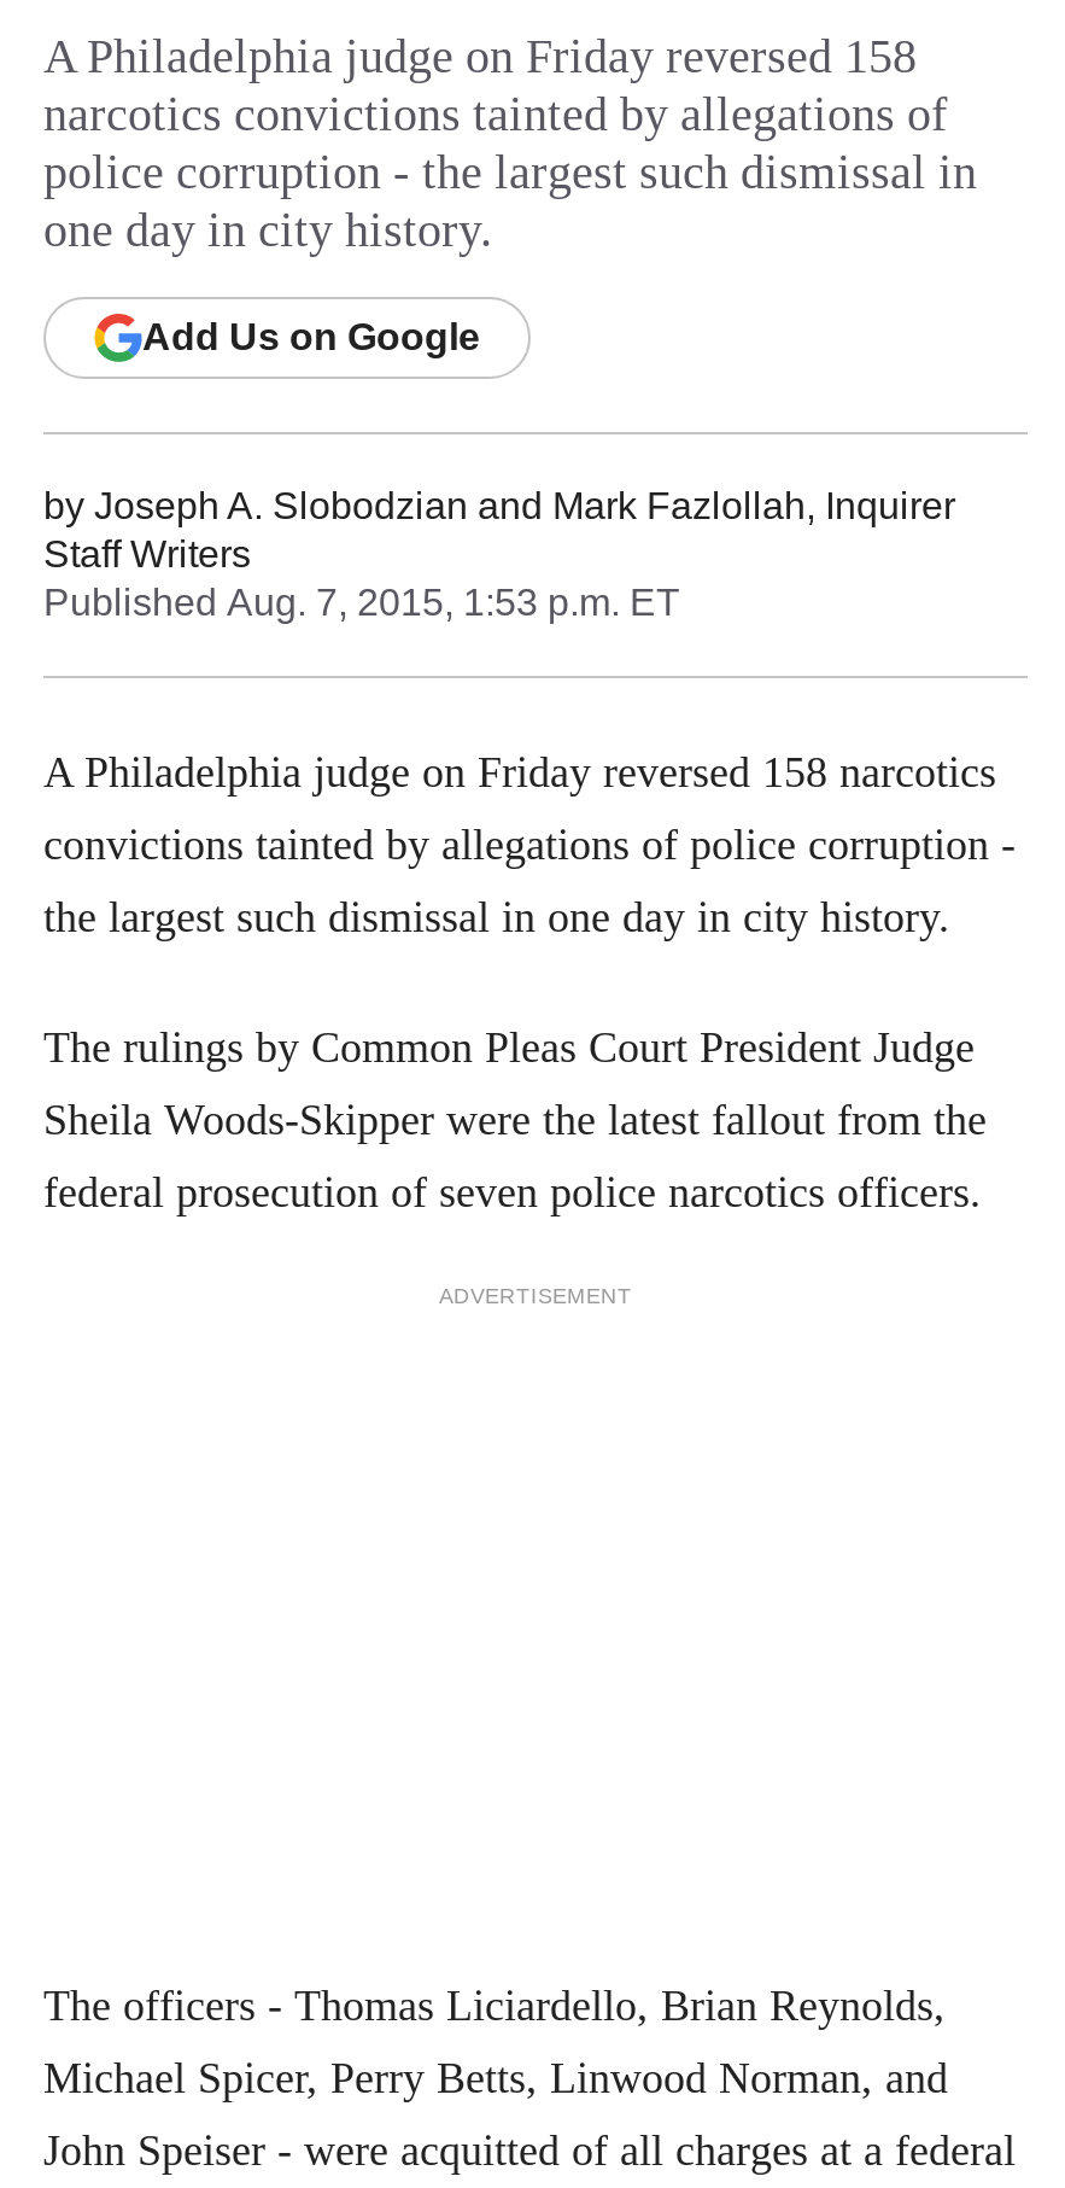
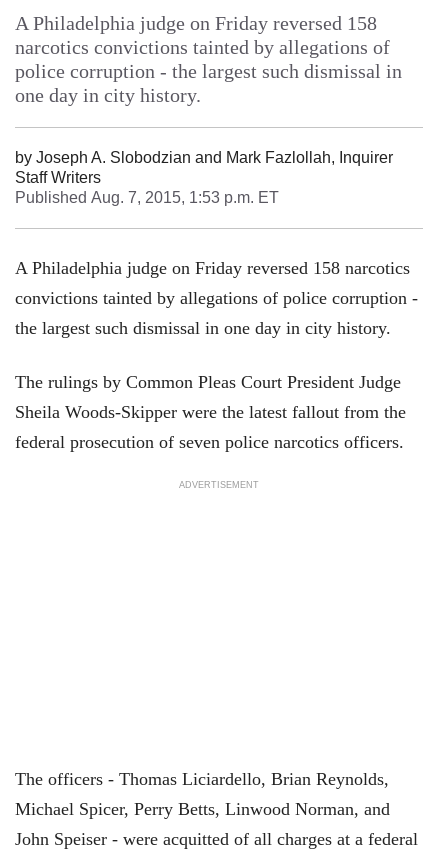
[142,316,480,357] Add Us on Google -> none

